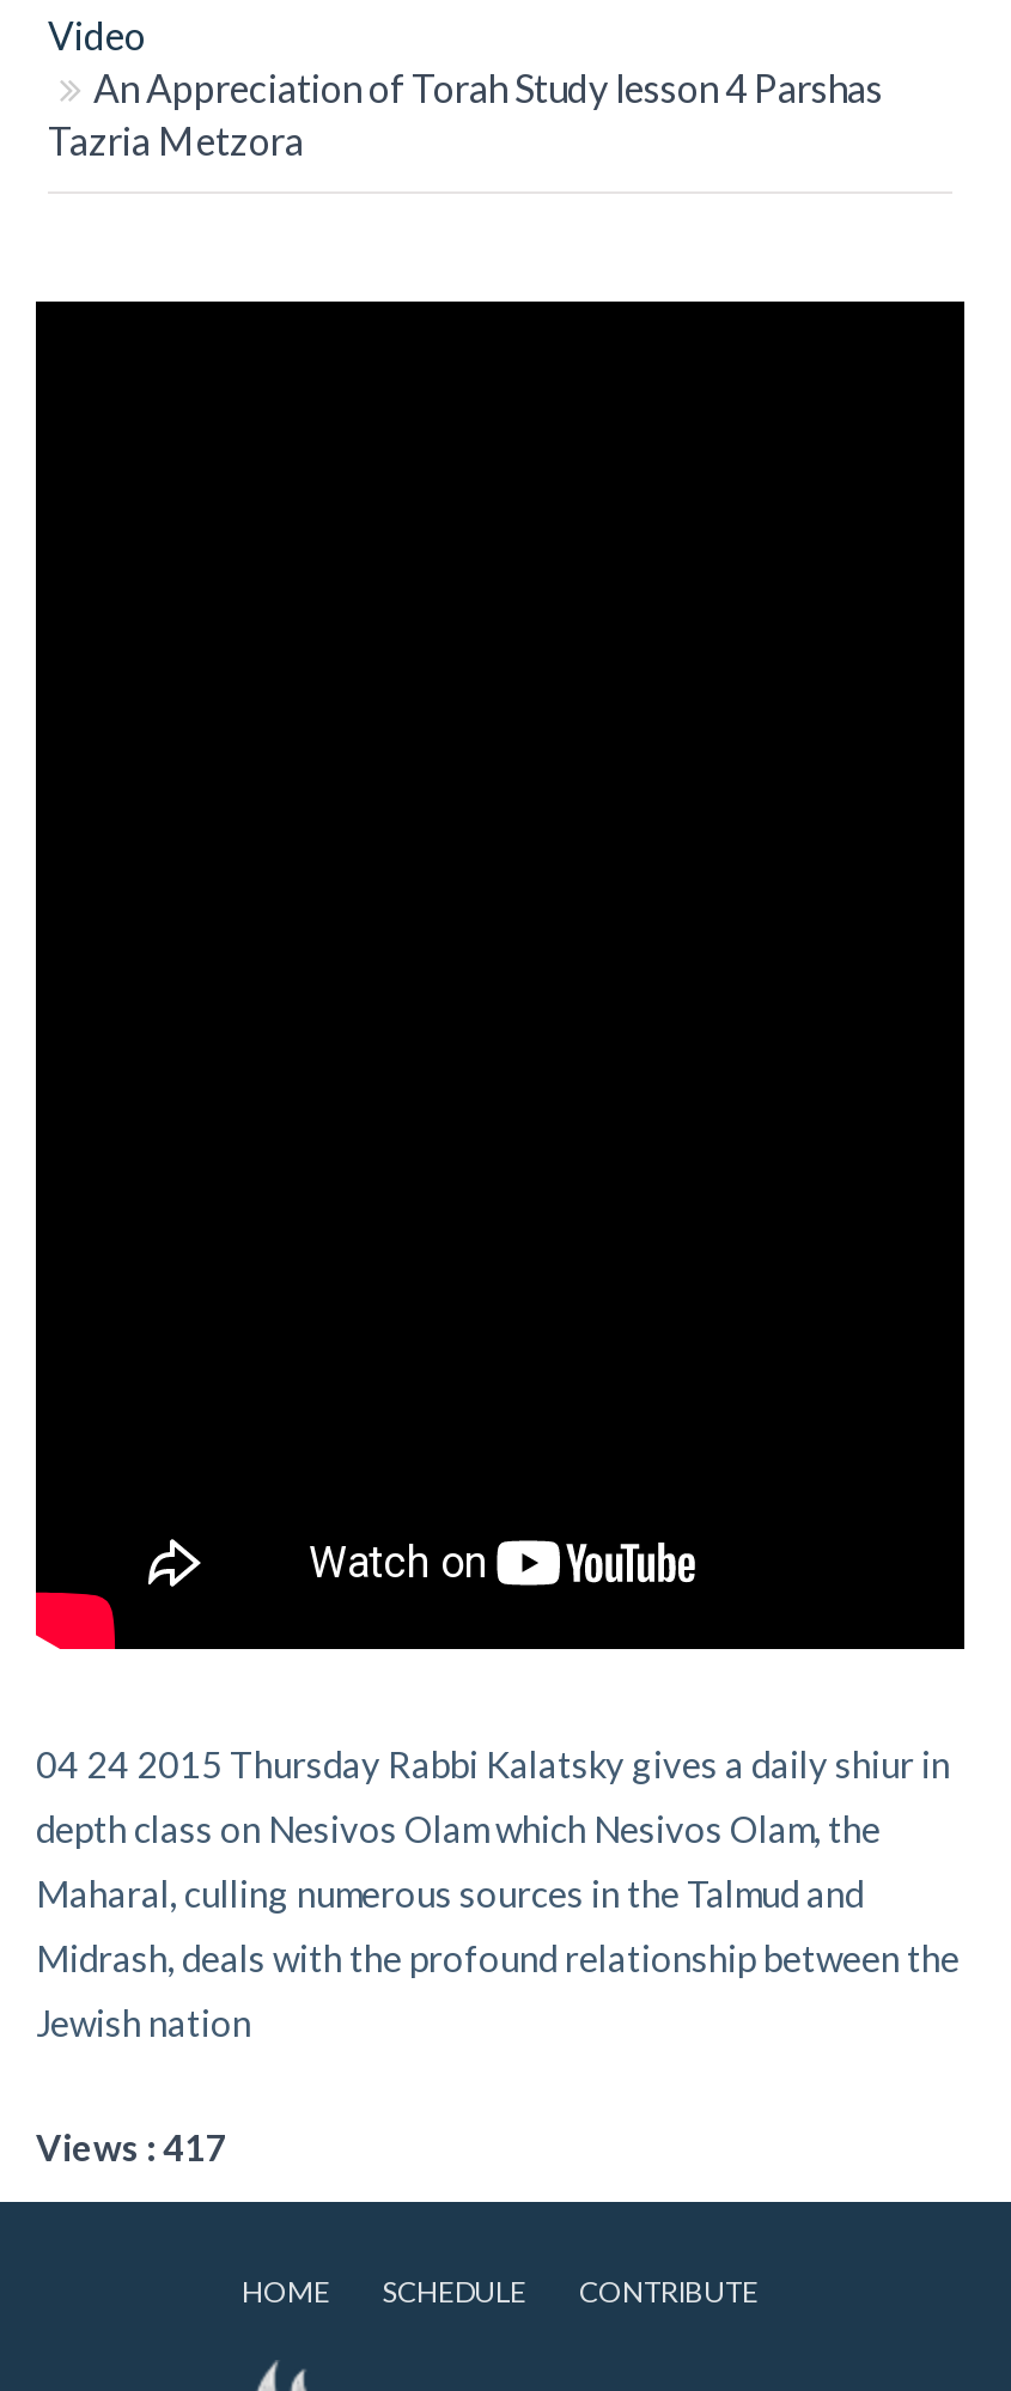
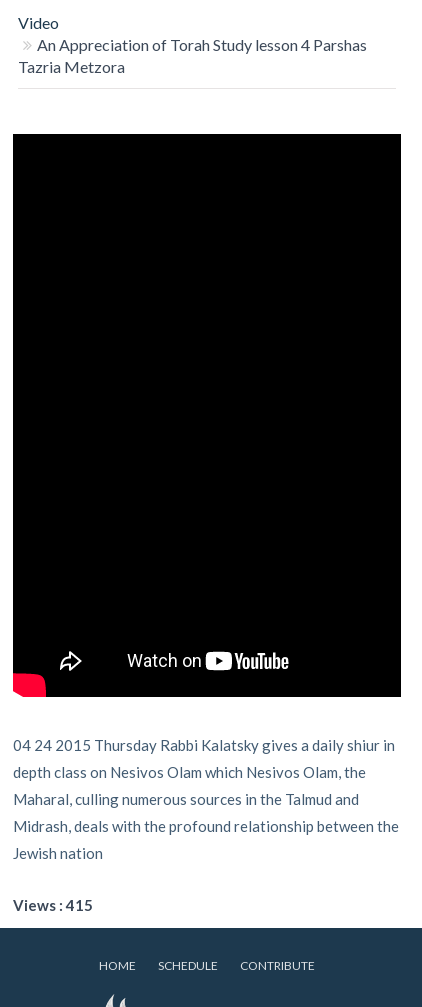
[36,2127,227,2170] Views : 417 -> [13,896,93,914] Views : 415

